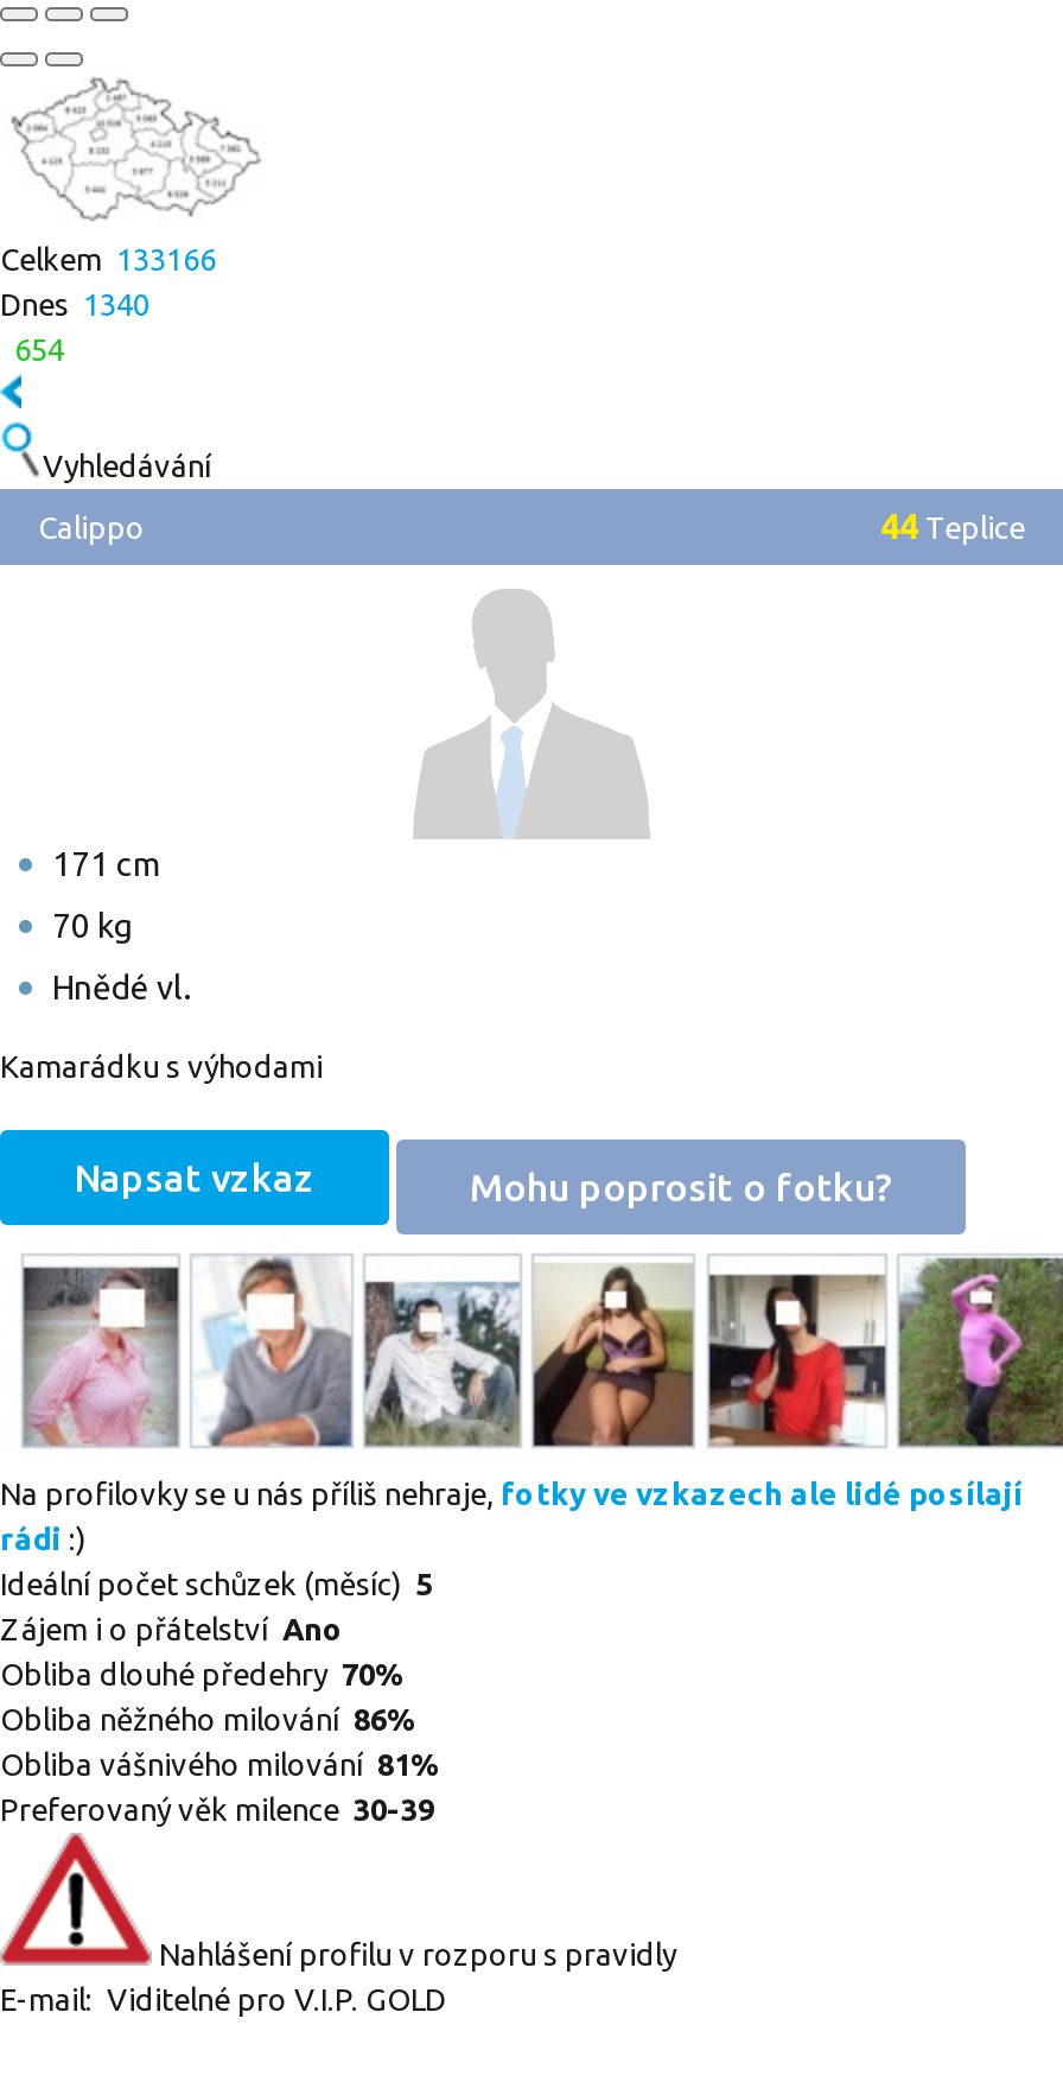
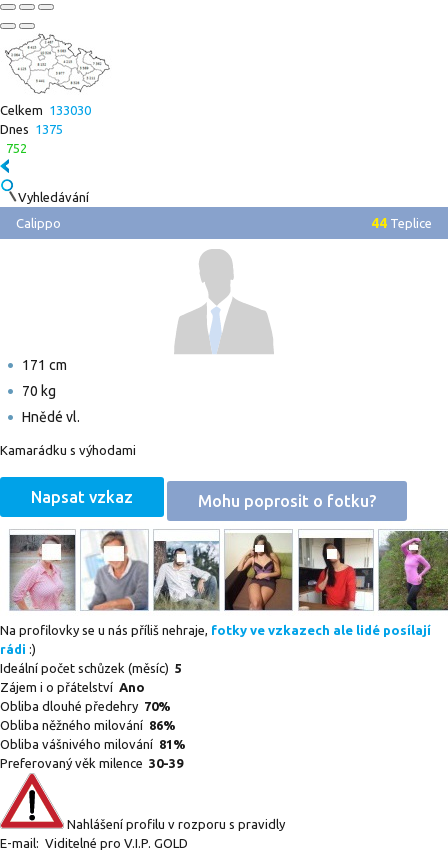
[0,242,216,275] Celkem 133166 -> [0,103,91,117] Celkem 133030
[0,287,149,320] Dnes 1340 -> [0,122,63,136] Dnes 1375
[14,332,64,366] 654 -> [6,141,27,155] 752

